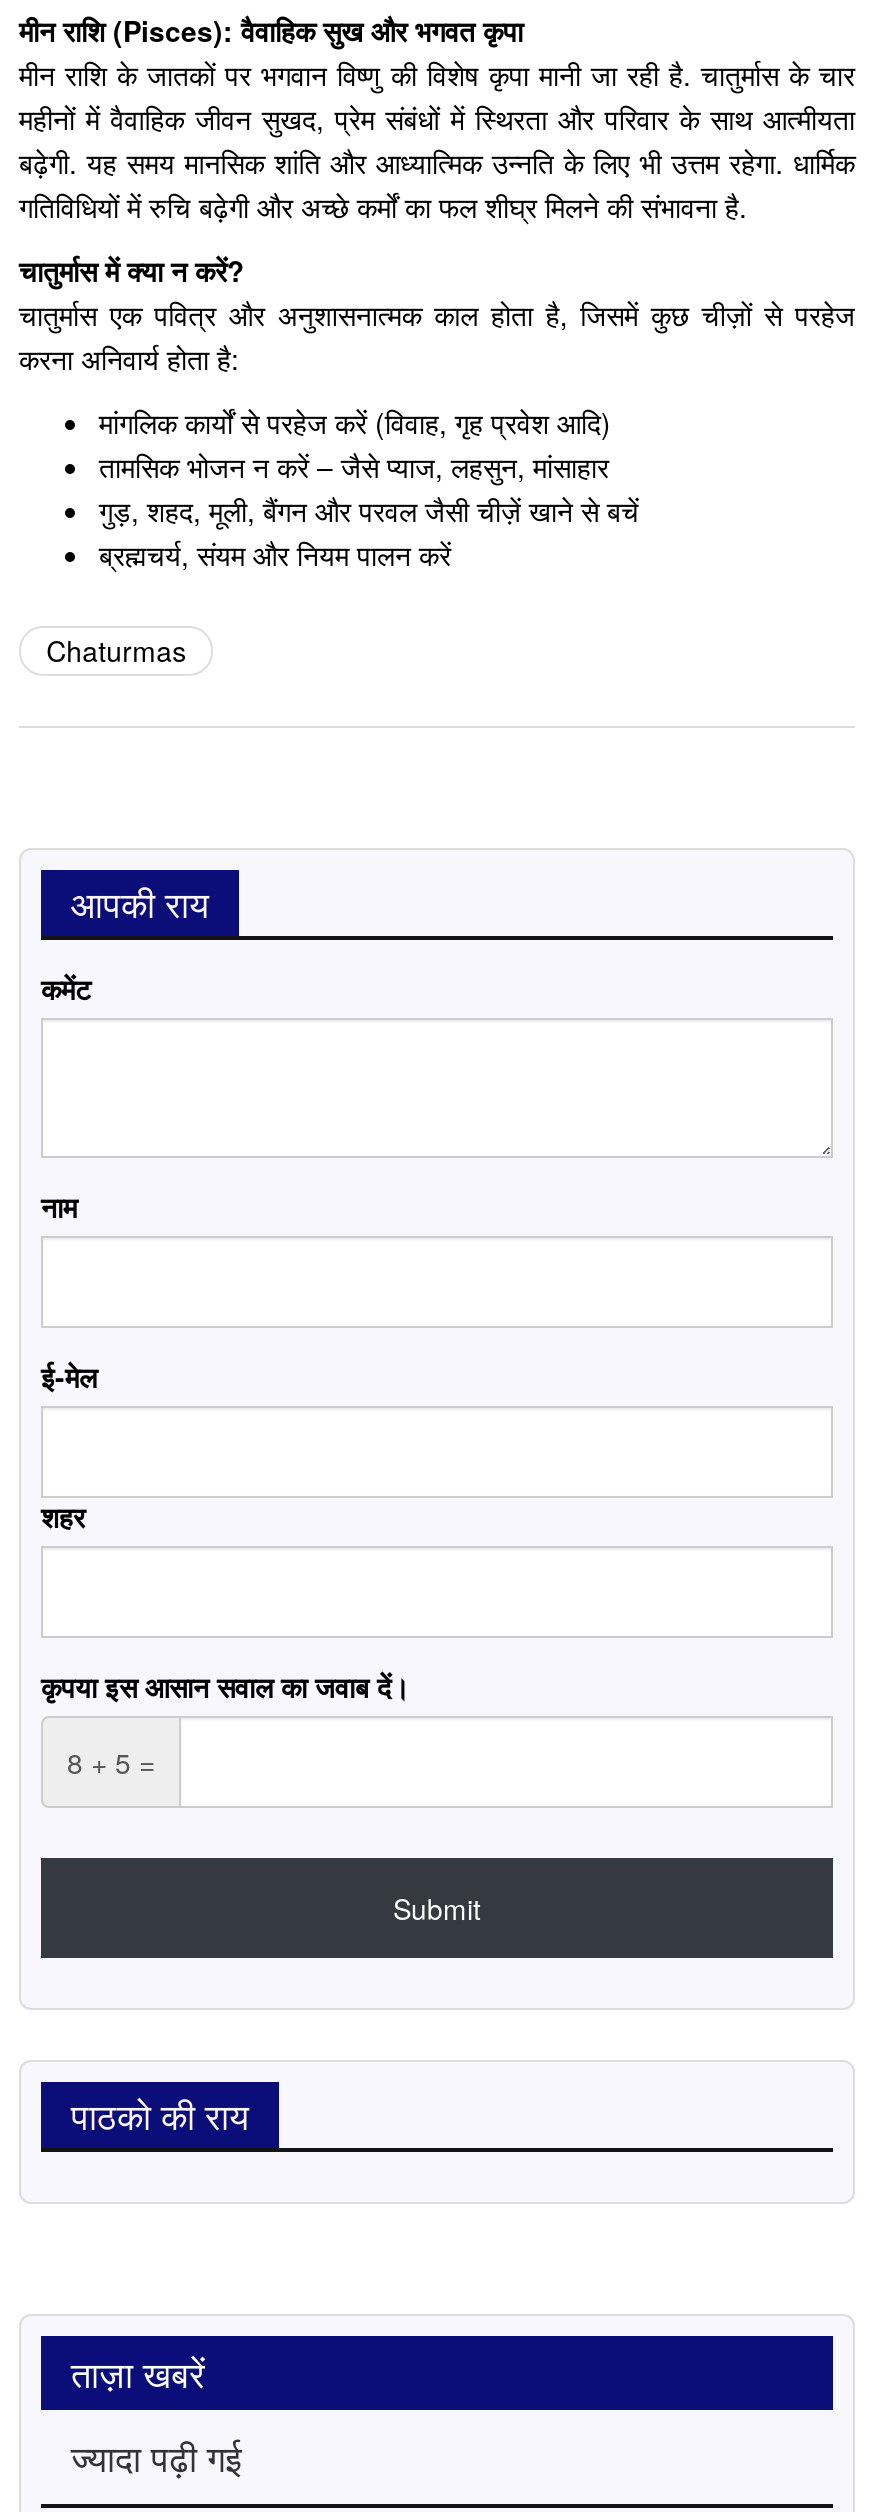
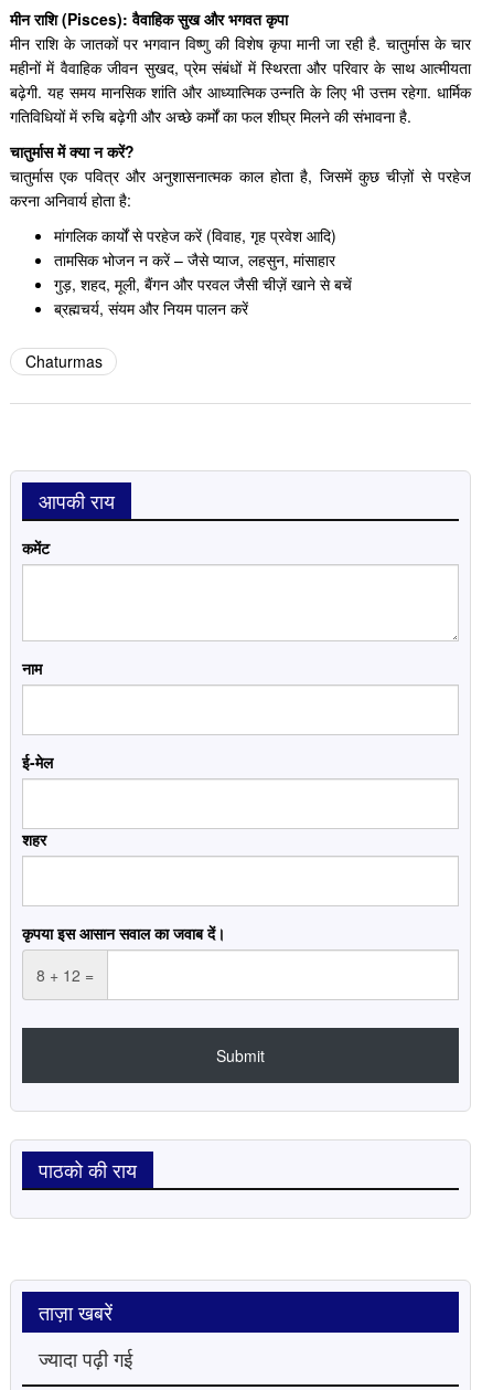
[67,1742,155,1782] 8 + 5 = -> [36,964,94,986] 8 + 12 =

